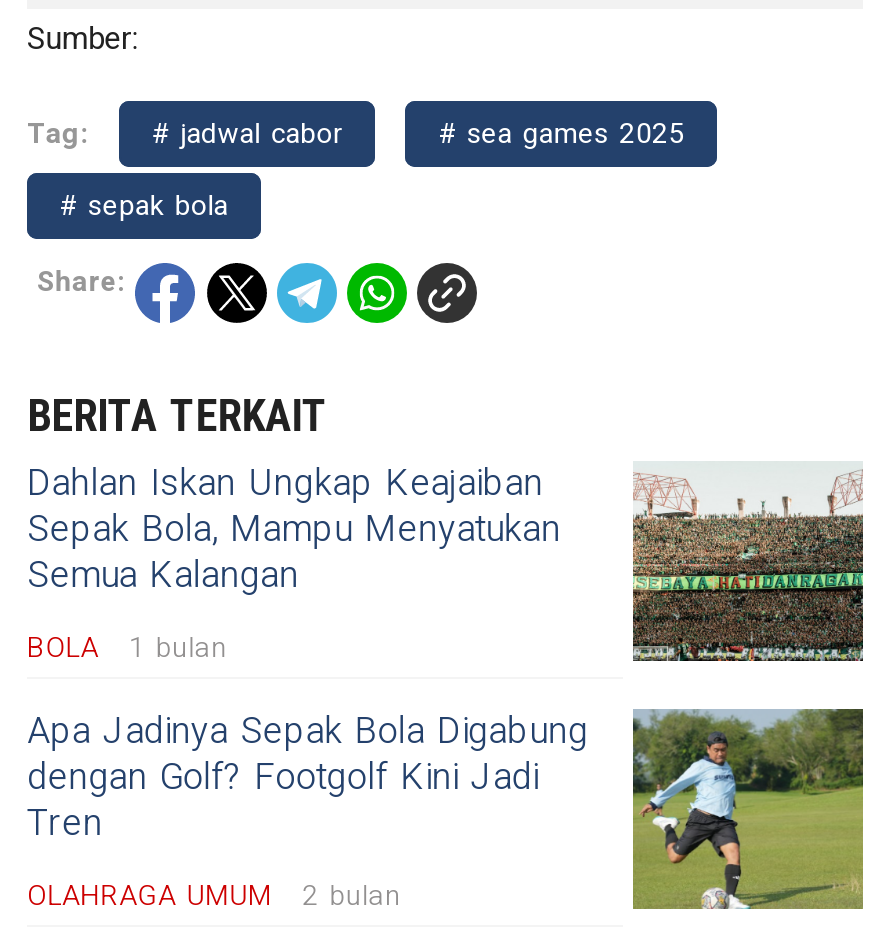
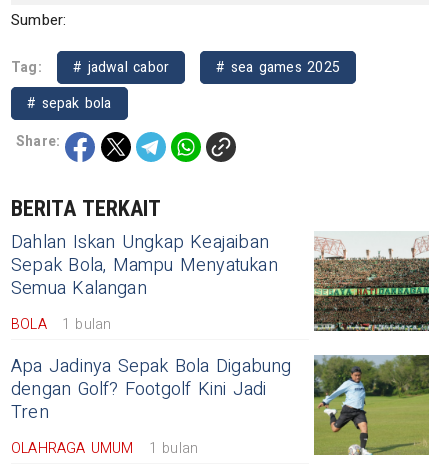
[27,875,401,917] OLAHRAGA UMUM 2 bulan -> [11,438,198,459] OLAHRAGA UMUM 1 bulan

